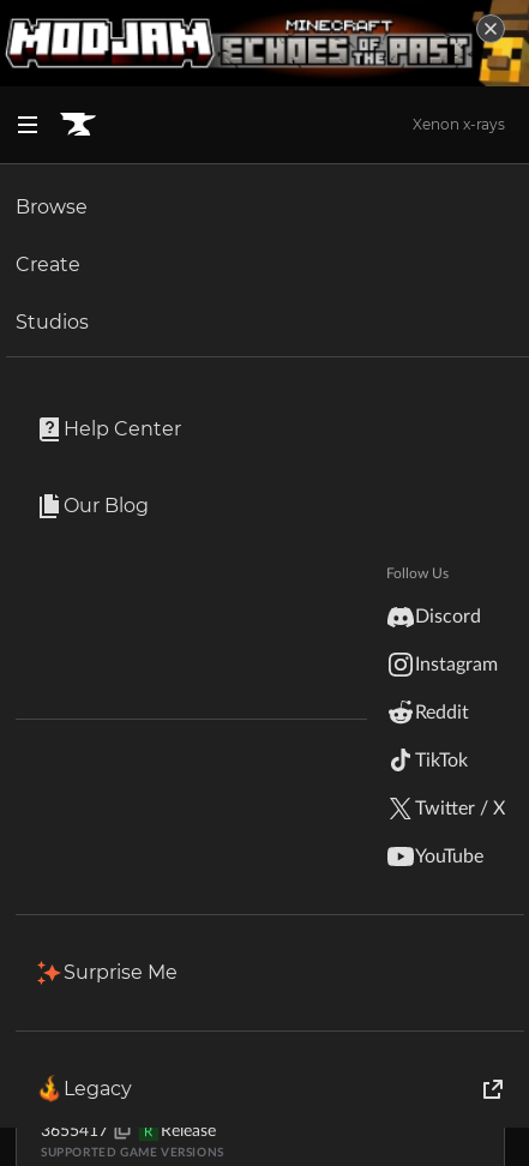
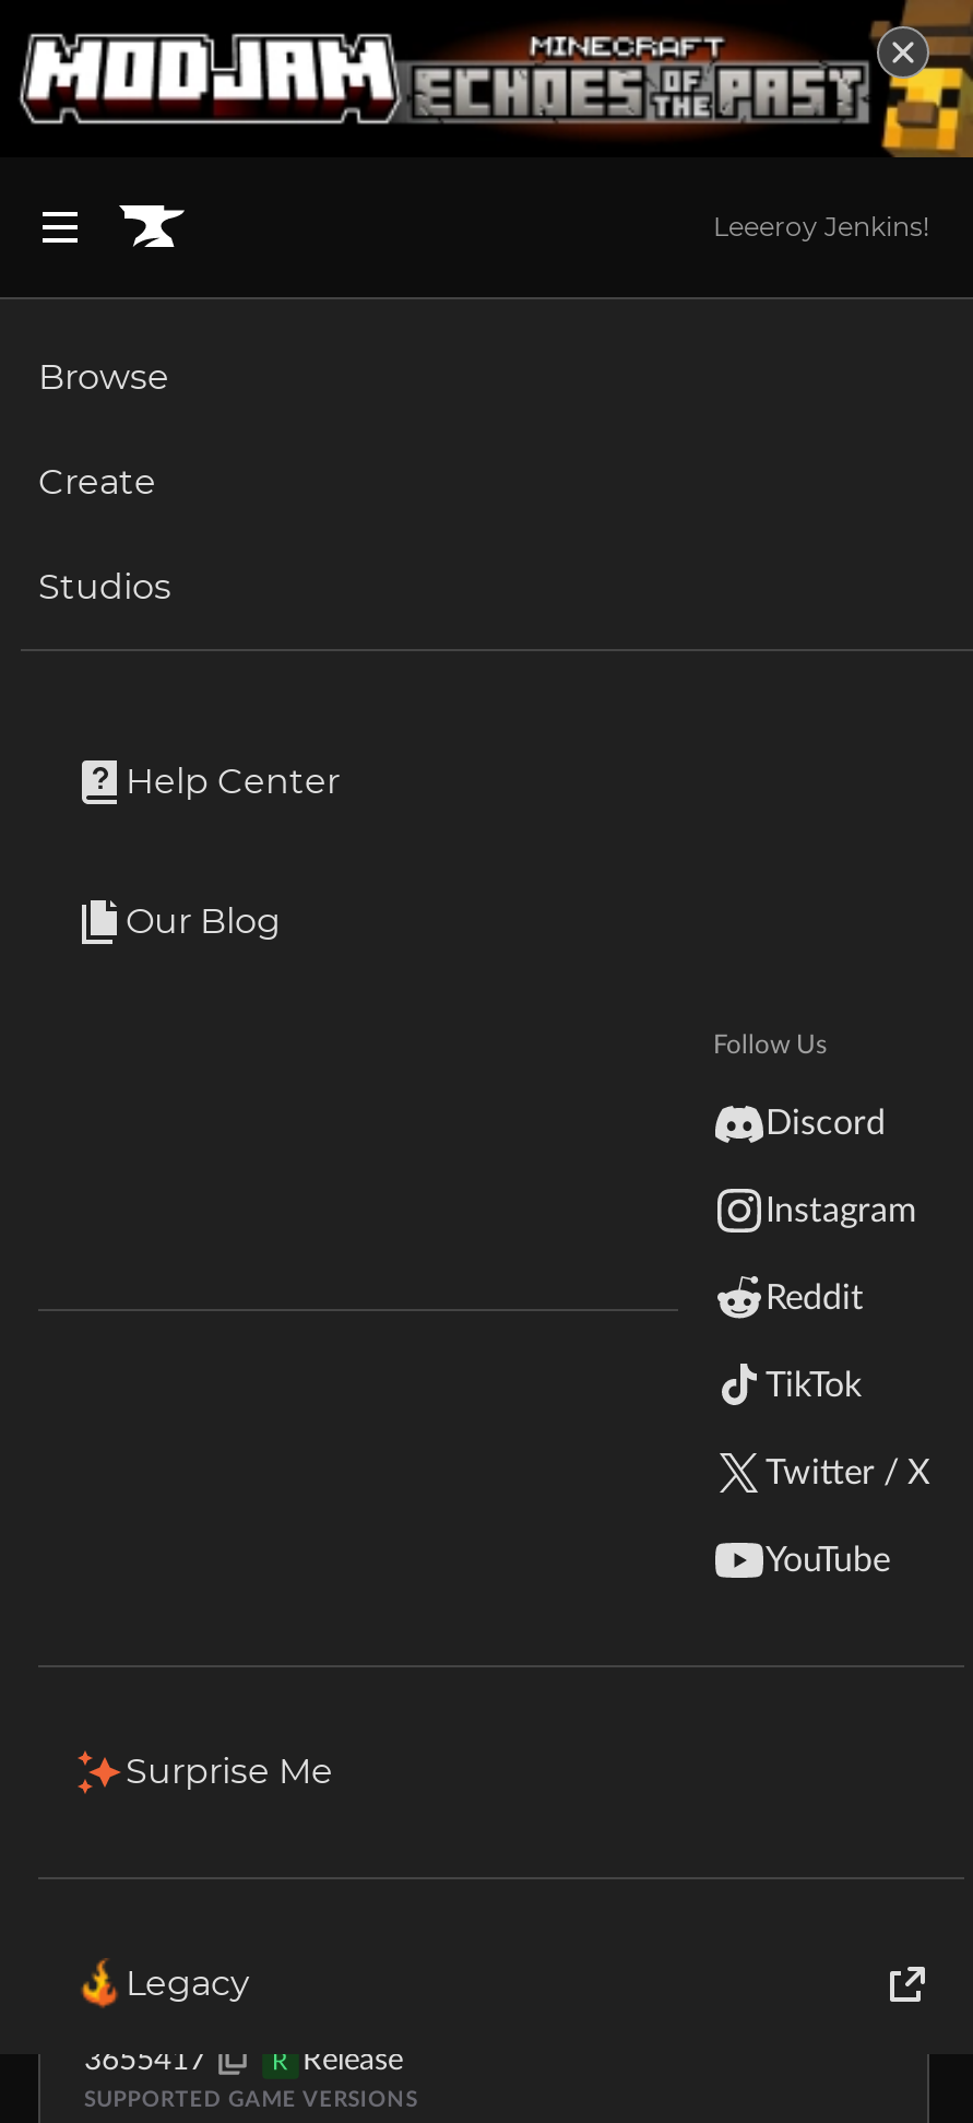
[413,115,505,133] Xenon x-rays -> [713,209,929,242] Leeeroy Jenkins!

